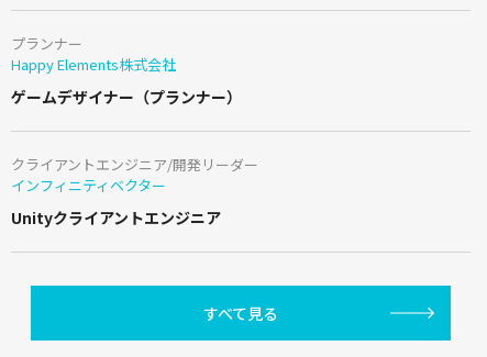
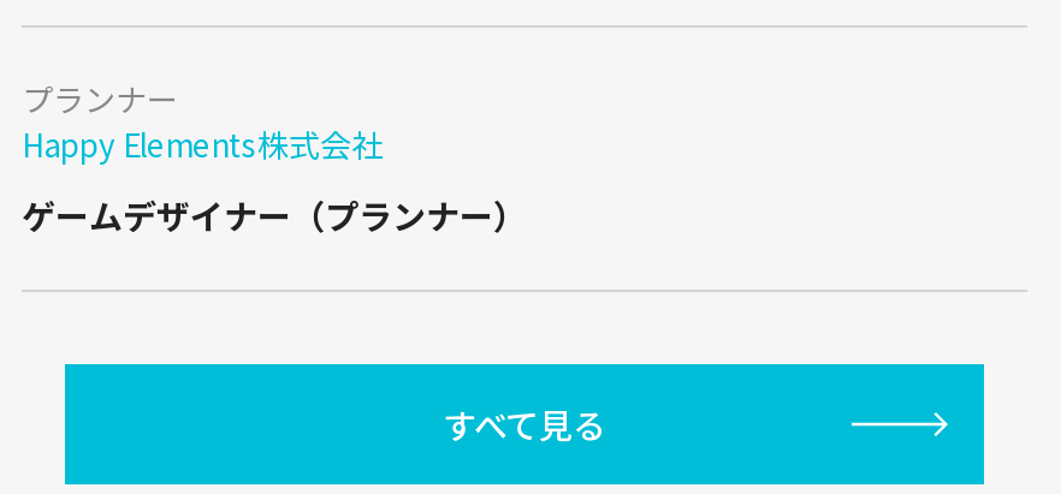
[11,154,258,229] クライアントエンジニア/開発リーダー | インフィニティベクター | Unityクライアントエンジニア -> none

